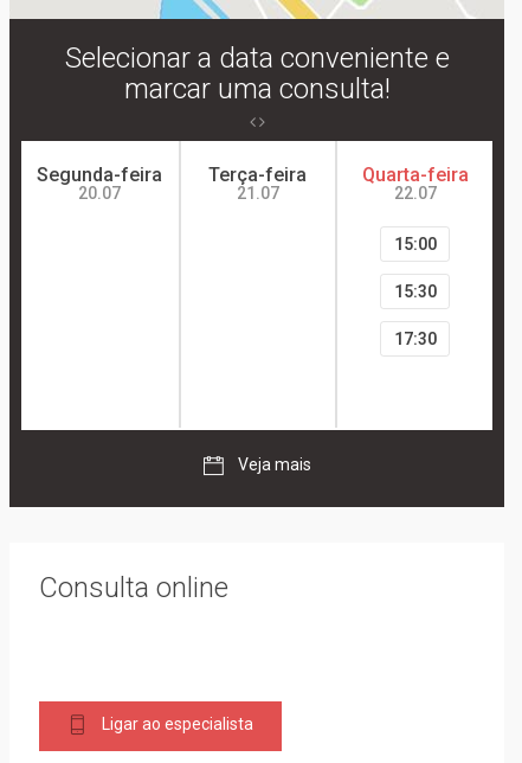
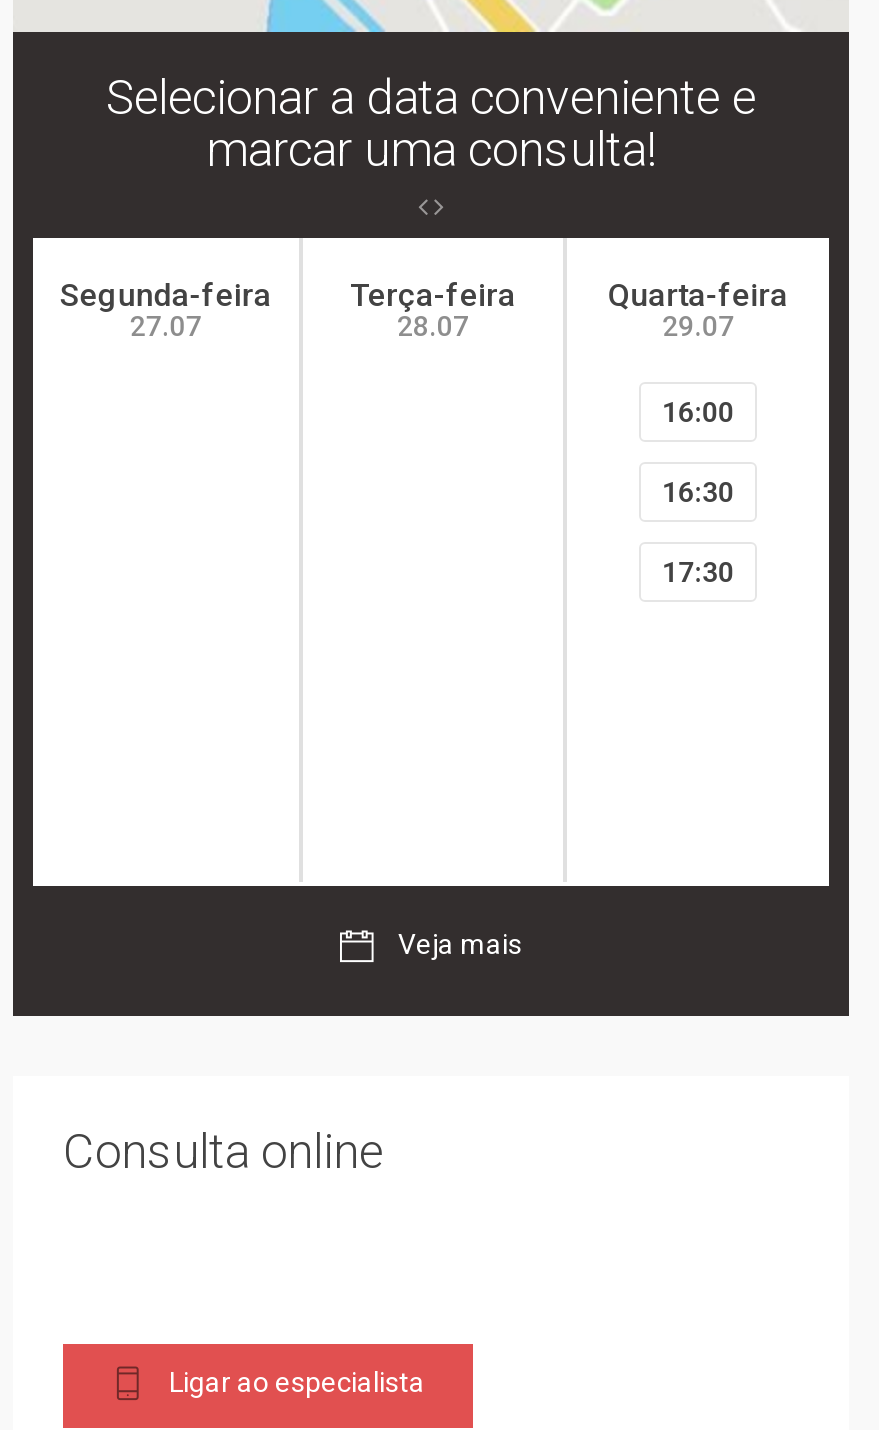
[78,184,121,203] 20.07 -> [130,310,202,342] 27.07
[237,184,279,203] 21.07 -> [397,310,469,342] 28.07
[394,184,436,203] 22.07 -> [662,310,734,342] 29.07
[394,234,436,253] 15:00 -> [662,395,734,427] 16:00
[394,281,436,300] 15:30 -> [662,475,734,507] 16:30

